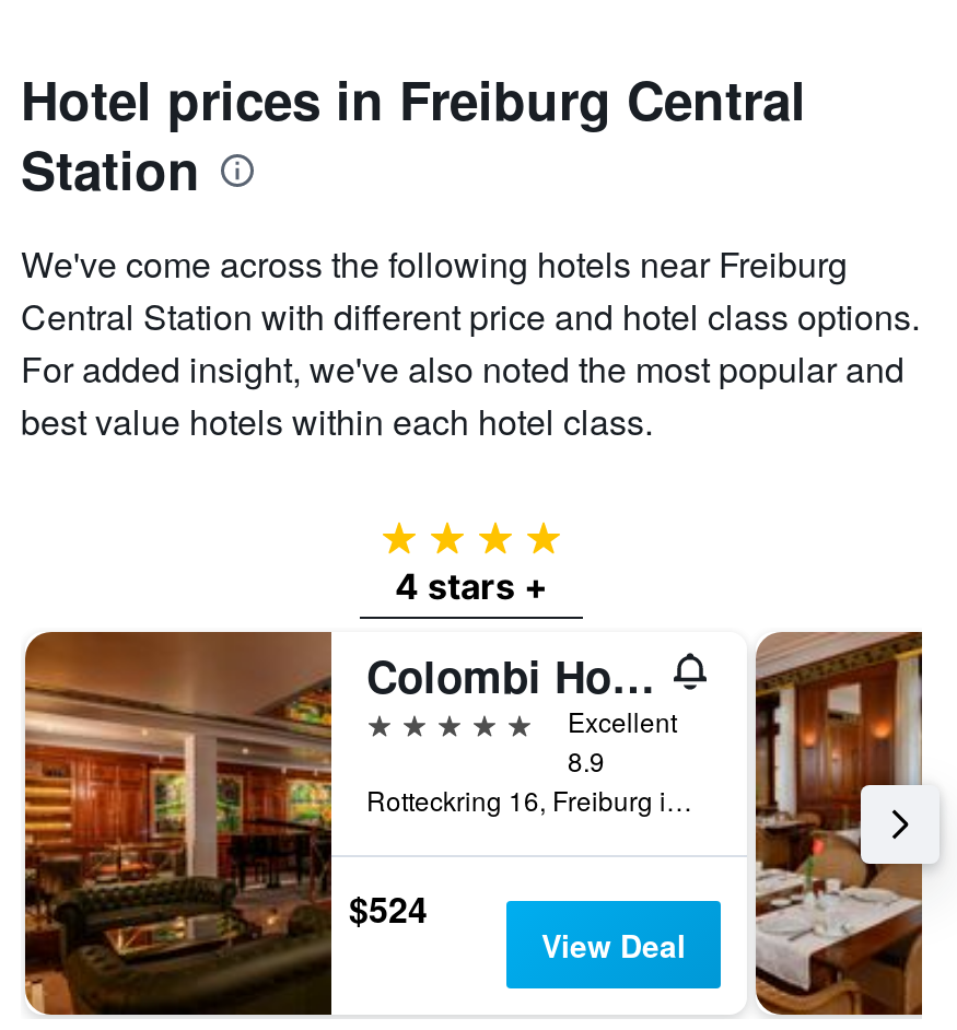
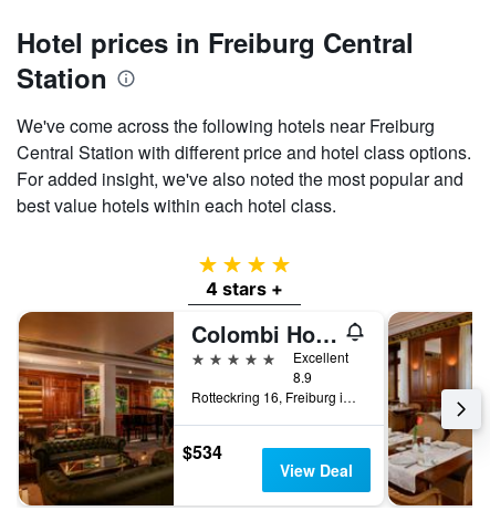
[349,884,428,934] $524 -> [183,439,222,465] $534

